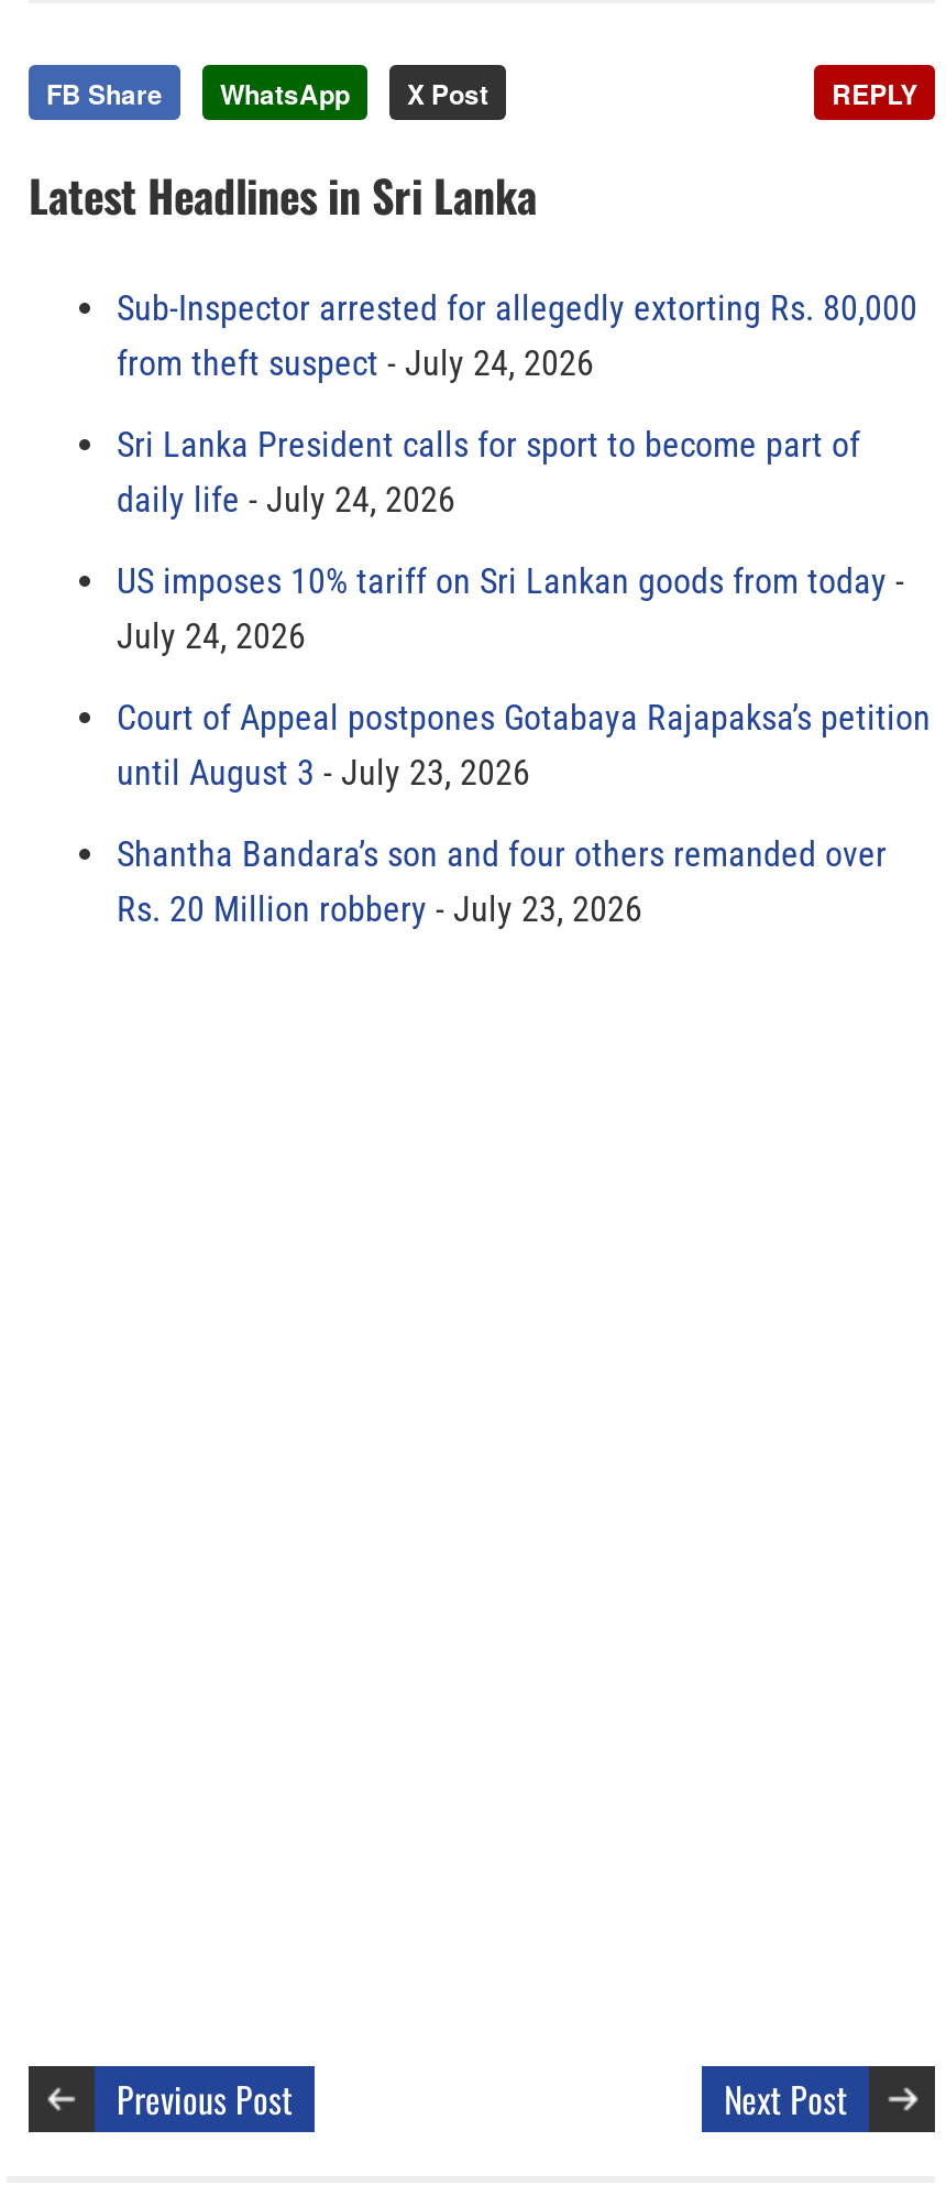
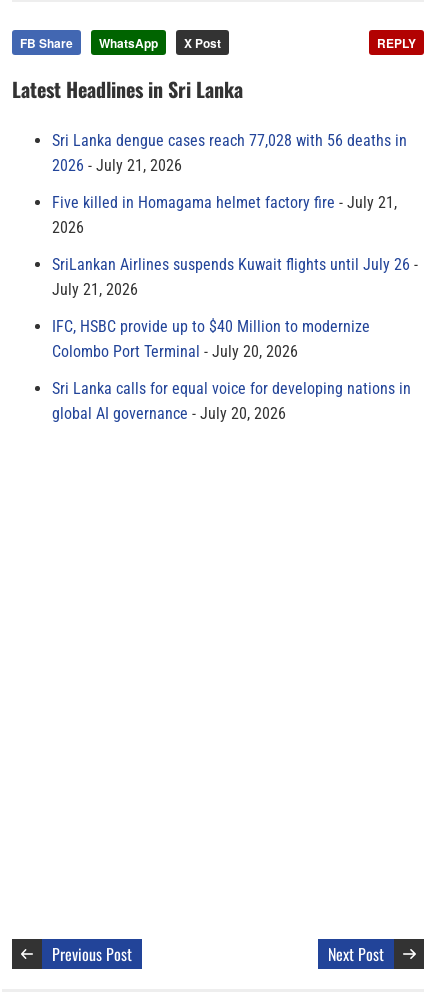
[117,287,917,384] Sub-Inspector arrested for allegedly extorting Rs. 80,000 | from theft suspect | July 24, 2026 -> [52,131,407,175] Sri Lanka dengue cases reach 77,028 with 56 deaths in | 2026 | July 21, 2026
[117,423,860,520] Sri Lanka President calls for sport to become part of | daily life | July 24, 2026 -> [52,193,397,237] Five killed in Homagama helmet factory fire | July 21, | 2026
[117,560,887,657] US imposes 10% tariff on Sri Lankan goods from today | July 24, 2026 -> [52,255,410,299] SriLankan Airlines suspends Kuwait flights until July 26 | July 21, 2026
[117,696,931,793] Court of Appeal postpones Gotabaya Rajapaksa’s petition | until August 3 | July 23, 2026 -> [52,317,370,361] IFC, HSBC provide up to $40 Million to modernize | Colombo Port Terminal | July 20, 2026
[117,833,887,930] Shantha Bandara’s son and four others remanded over | Rs. 20 Million robbery | July 23, 2026 -> [52,379,411,423] Sri Lanka calls for equal voice for developing nations in | global AI governance | July 20, 2026

